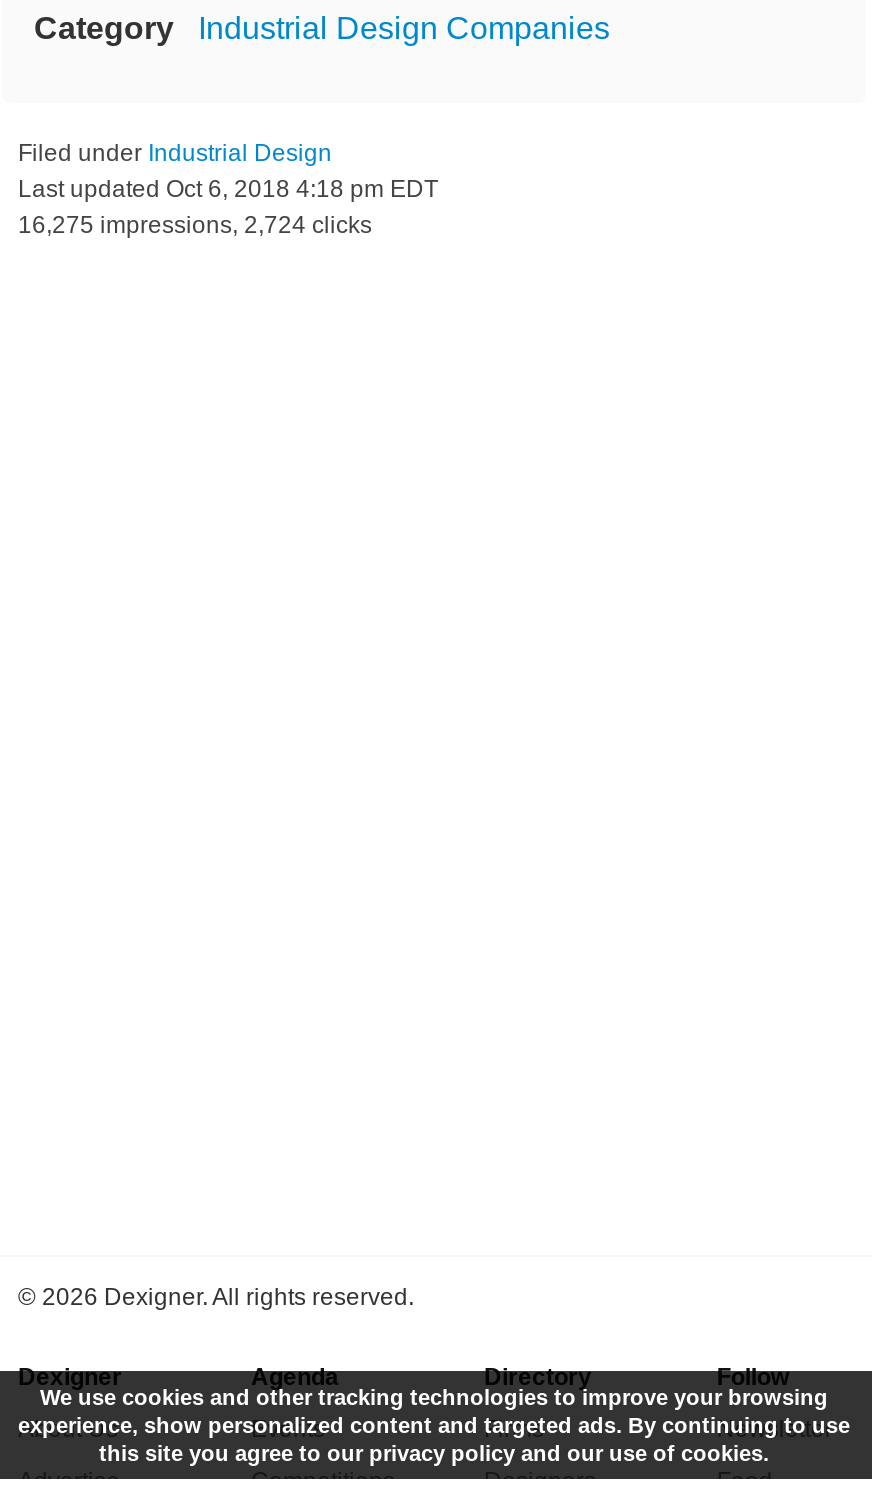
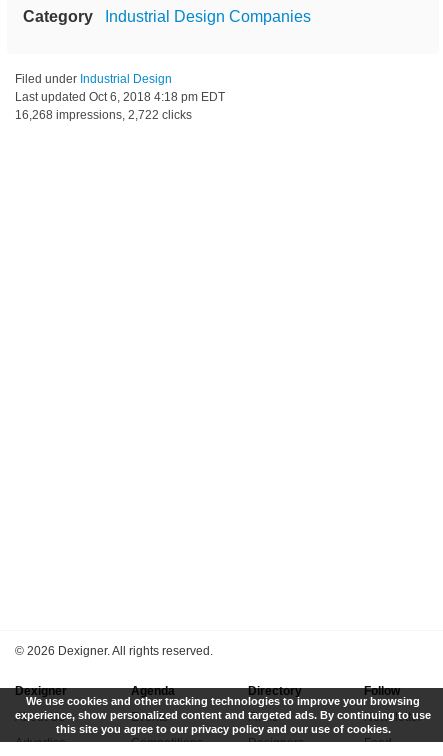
[18,211,372,239] 16,275 impressions, 2,724 clicks -> [15,108,192,122] 16,268 impressions, 2,722 clicks

